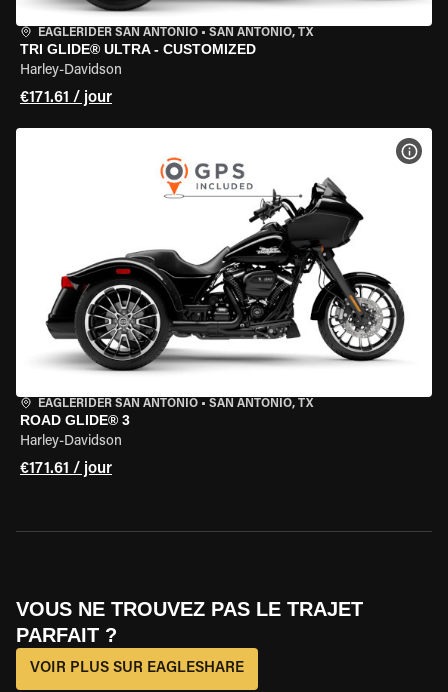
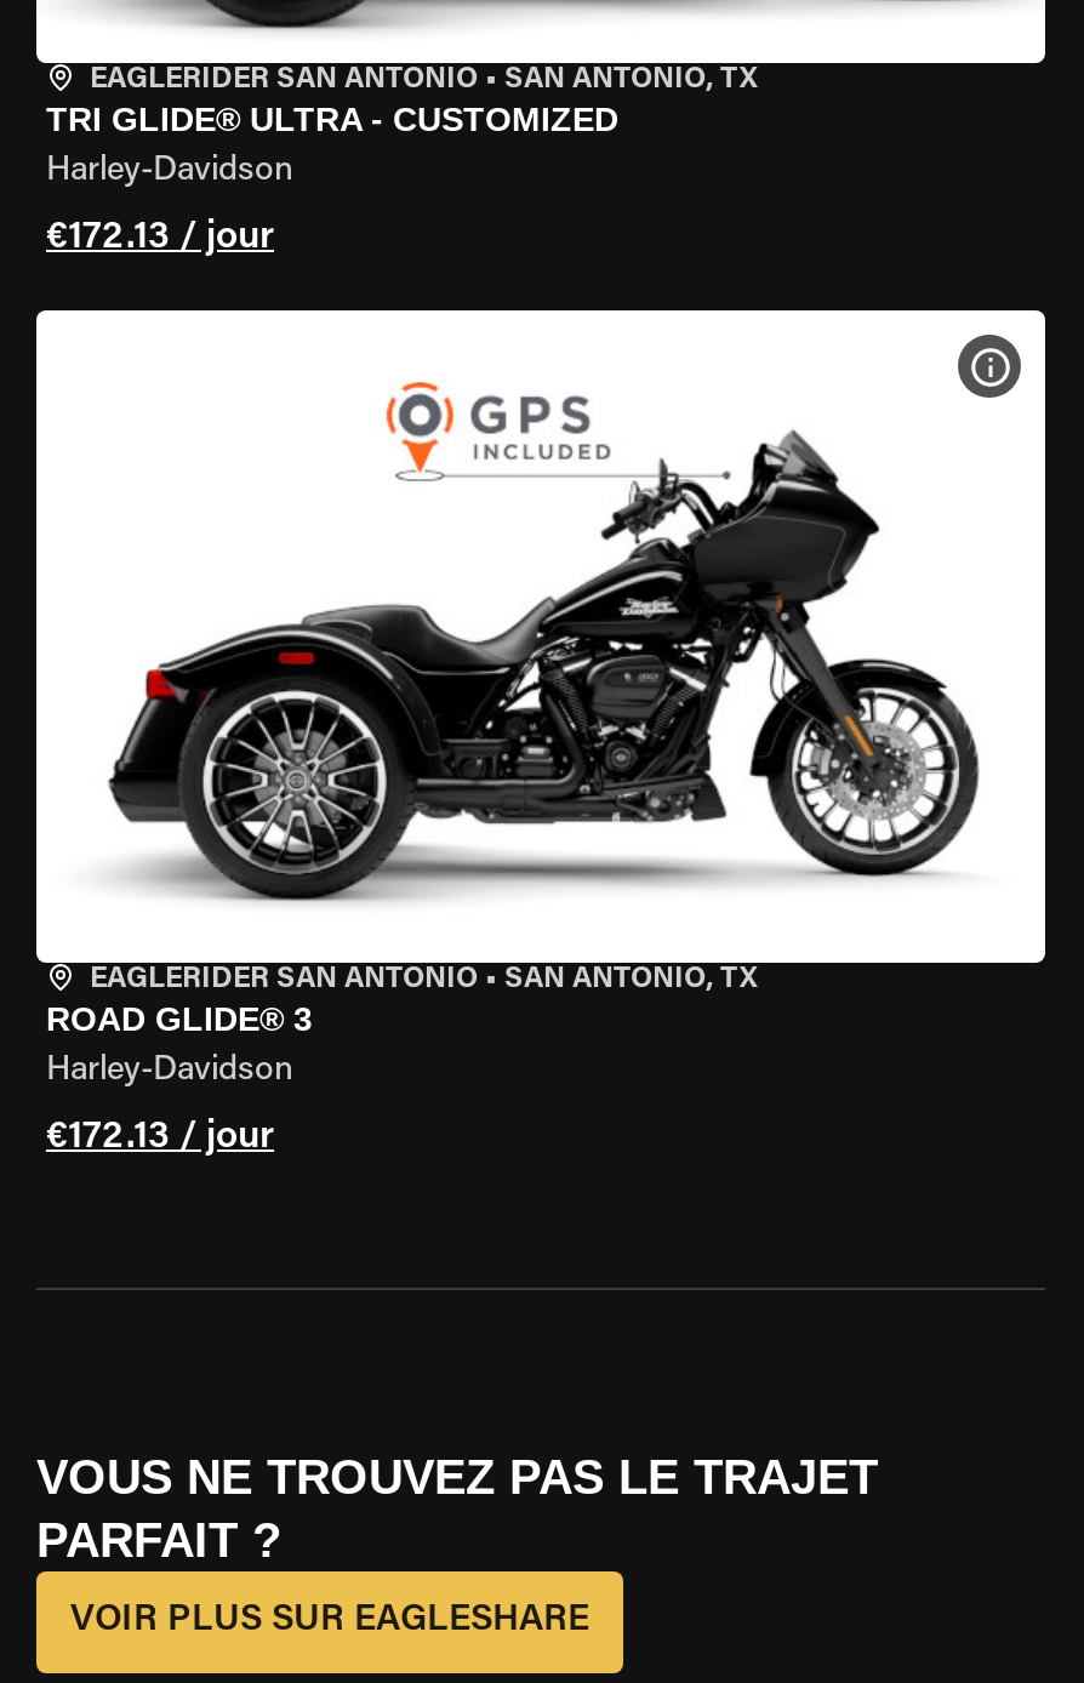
[20,90,112,106] €171.61 / jour -> [46,218,274,257] €172.13 / jour
[20,461,112,477] €171.61 / jour -> [46,1118,274,1157] €172.13 / jour

